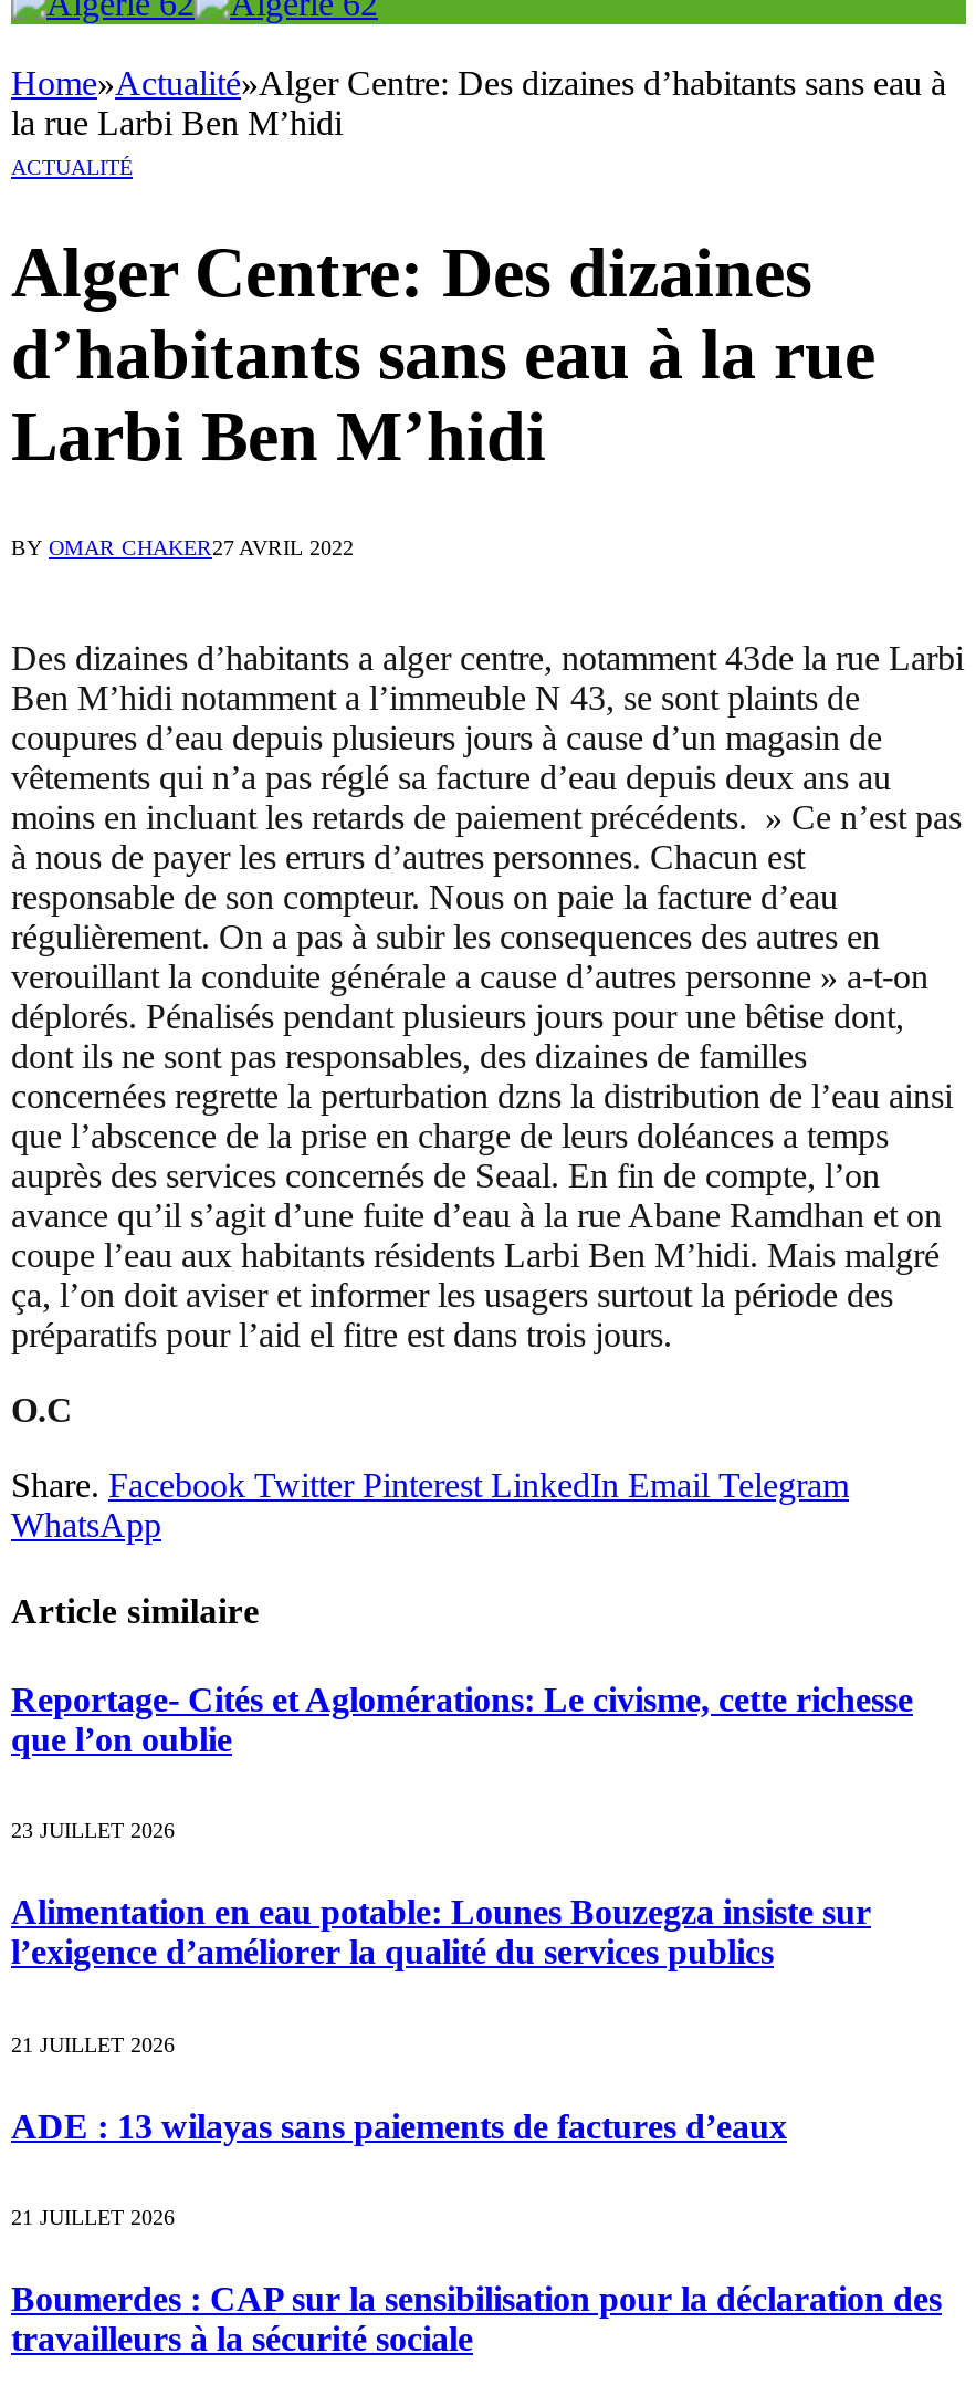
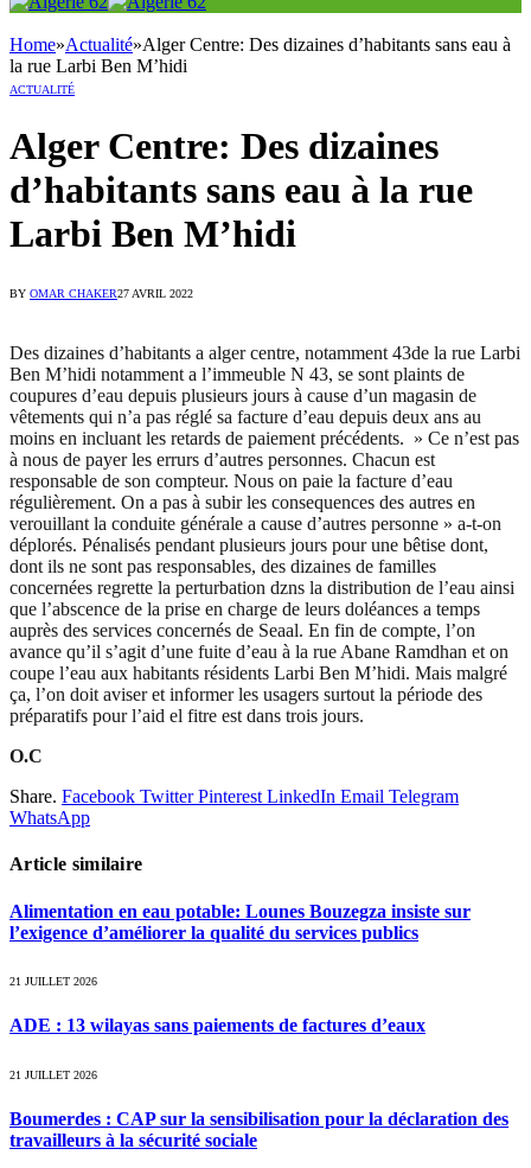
[11,1680,913,1842] Reportage- Cités et Aglomérations: Le civisme, cette richesse | que l’on oublie | 23 JUILLET 2026 -> none

